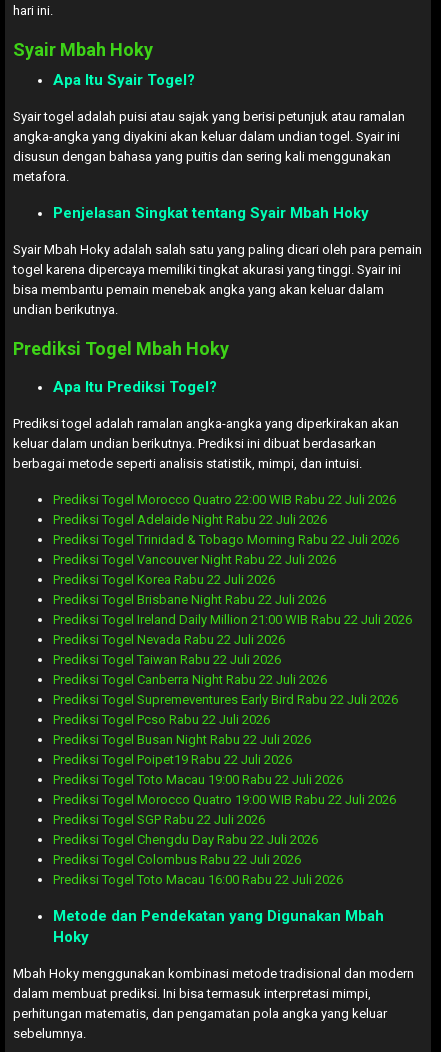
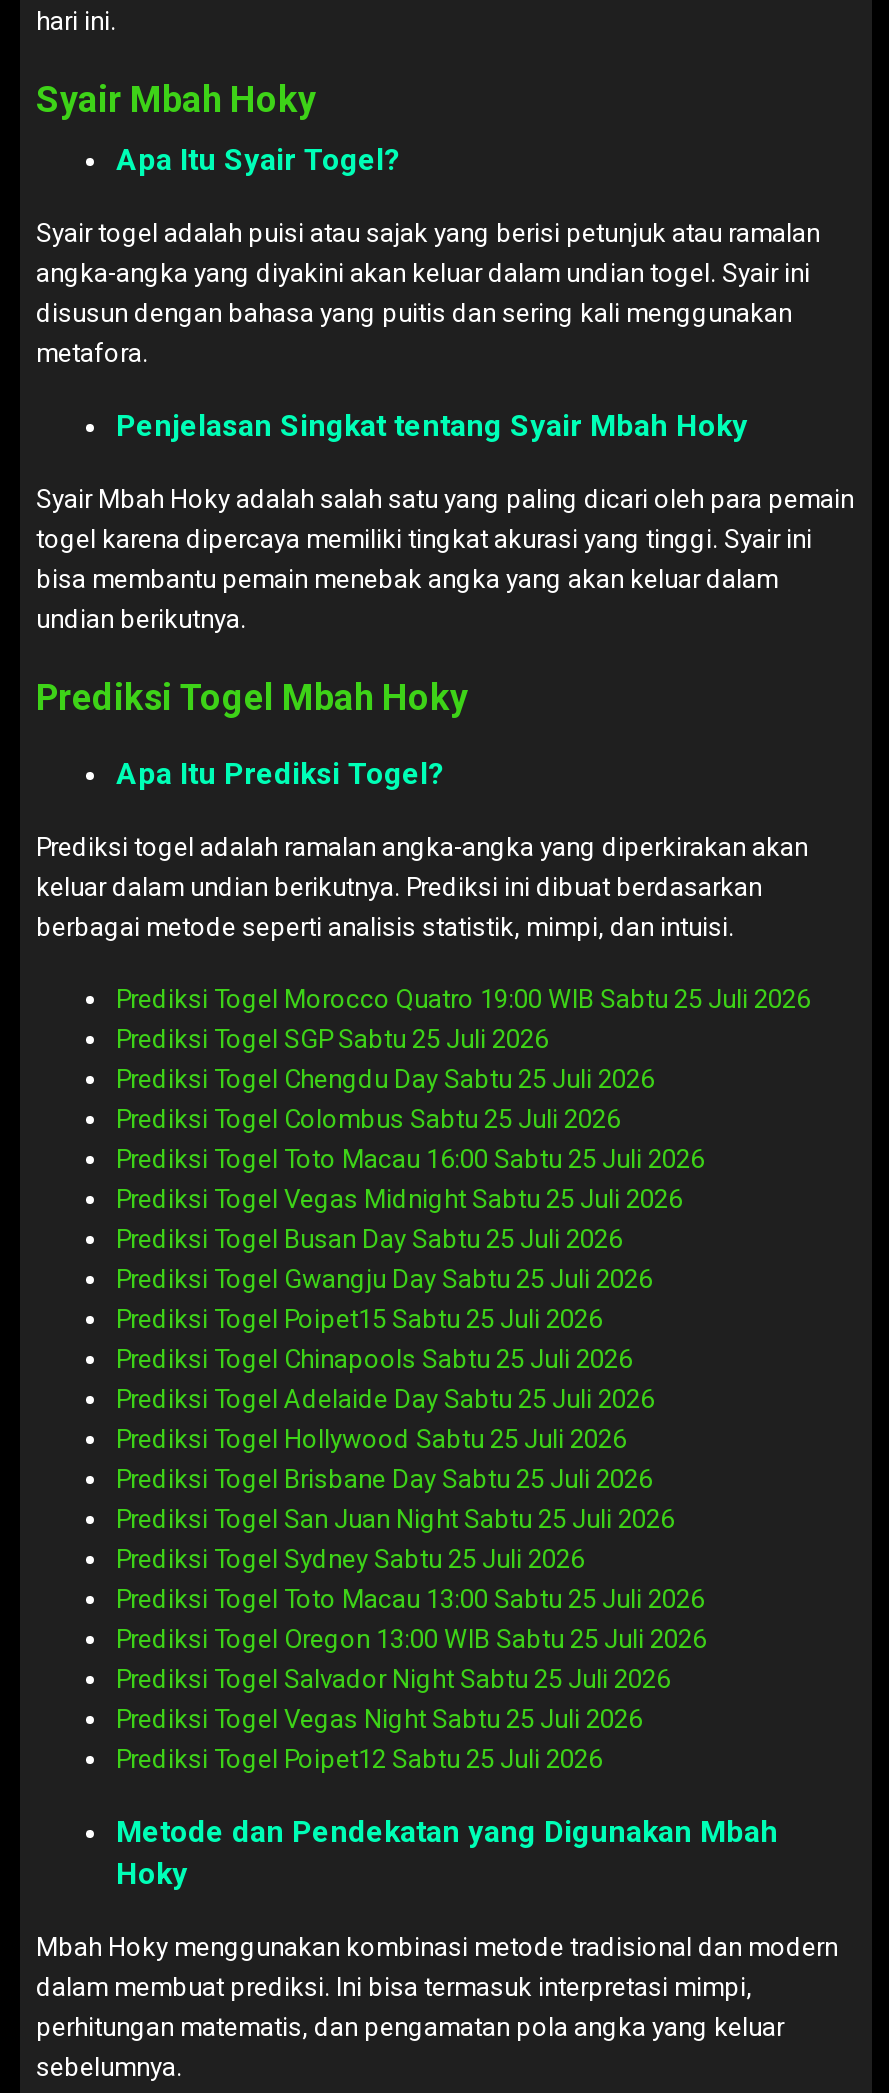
[53,492,412,887] Prediksi Togel Morocco Quatro 22:00 WIB Rabu 22 Juli 2026 | Prediksi Togel Adelaide Night Rabu 22 Juli 2026 | Prediksi Togel Trinidad & Tobago Morning Rabu 22 Juli 2026 | Prediksi Togel Vancouver Night Rabu 22 Juli 2026 | Prediksi Togel Korea Rabu 22 Juli 2026 | Prediksi Togel Brisbane Night Rabu 22 Juli 2026 | Prediksi Togel Ireland Daily Million 21:00 WIB Rabu 22 Juli 2026 | Prediksi Togel Nevada Rabu 22 Juli 2026 | Prediksi Togel Taiwan Rabu 22 Juli 2026 | Prediksi Togel Canberra Night Rabu 22 Juli 2026 | Prediksi Togel Supremeventures Early Bird Rabu 22 Juli 2026 | Prediksi Togel Pcso Rabu 22 Juli 2026 | Prediksi Togel Busan Night Rabu 22 Juli 2026 | Prediksi Togel Poipet19 Rabu 22 Juli 2026 | Prediksi Togel Toto Macau 19:00 Rabu 22 Juli 2026 | Prediksi Togel Morocco Quatro 19:00 WIB Rabu 22 Juli 2026 | Prediksi Togel SGP Rabu 22 Juli 2026 | Prediksi Togel Chengdu Day Rabu 22 Juli 2026 | Prediksi Togel Colombus Rabu 22 Juli 2026 | Prediksi Togel Toto Macau 16:00 Rabu 22 Juli 2026 -> [116,983,810,1773] Prediksi Togel Morocco Quatro 19:00 WIB Sabtu 25 Juli 2026 | Prediksi Togel SGP Sabtu 25 Juli 2026 | Prediksi Togel Chengdu Day Sabtu 25 Juli 2026 | Prediksi Togel Colombus Sabtu 25 Juli 2026 | Prediksi Togel Toto Macau 16:00 Sabtu 25 Juli 2026 | Prediksi Togel Vegas Midnight Sabtu 25 Juli 2026 | Prediksi Togel Busan Day Sabtu 25 Juli 2026 | Prediksi Togel Gwangju Day Sabtu 25 Juli 2026 | Prediksi Togel Poipet15 Sabtu 25 Juli 2026 | Prediksi Togel Chinapools Sabtu 25 Juli 2026 | Prediksi Togel Adelaide Day Sabtu 25 Juli 2026 | Prediksi Togel Hollywood Sabtu 25 Juli 2026 | Prediksi Togel Brisbane Day Sabtu 25 Juli 2026 | Prediksi Togel San Juan Night Sabtu 25 Juli 2026 | Prediksi Togel Sydney Sabtu 25 Juli 2026 | Prediksi Togel Toto Macau 13:00 Sabtu 25 Juli 2026 | Prediksi Togel Oregon 13:00 WIB Sabtu 25 Juli 2026 | Prediksi Togel Salvador Night Sabtu 25 Juli 2026 | Prediksi Togel Vegas Night Sabtu 25 Juli 2026 | Prediksi Togel Poipet12 Sabtu 25 Juli 2026

